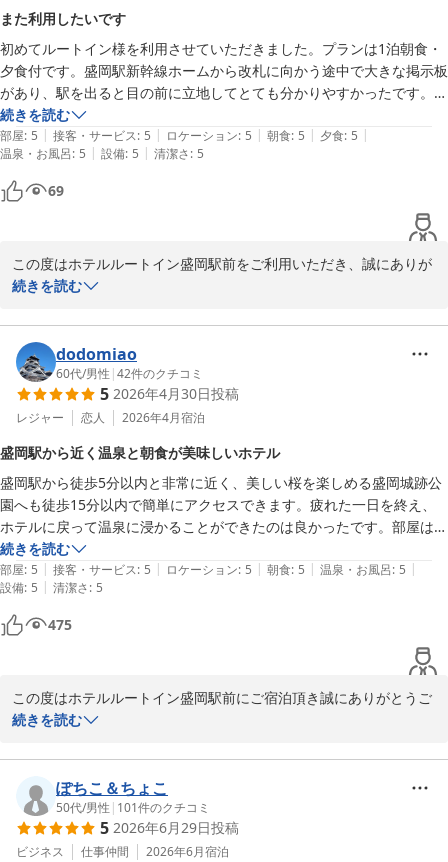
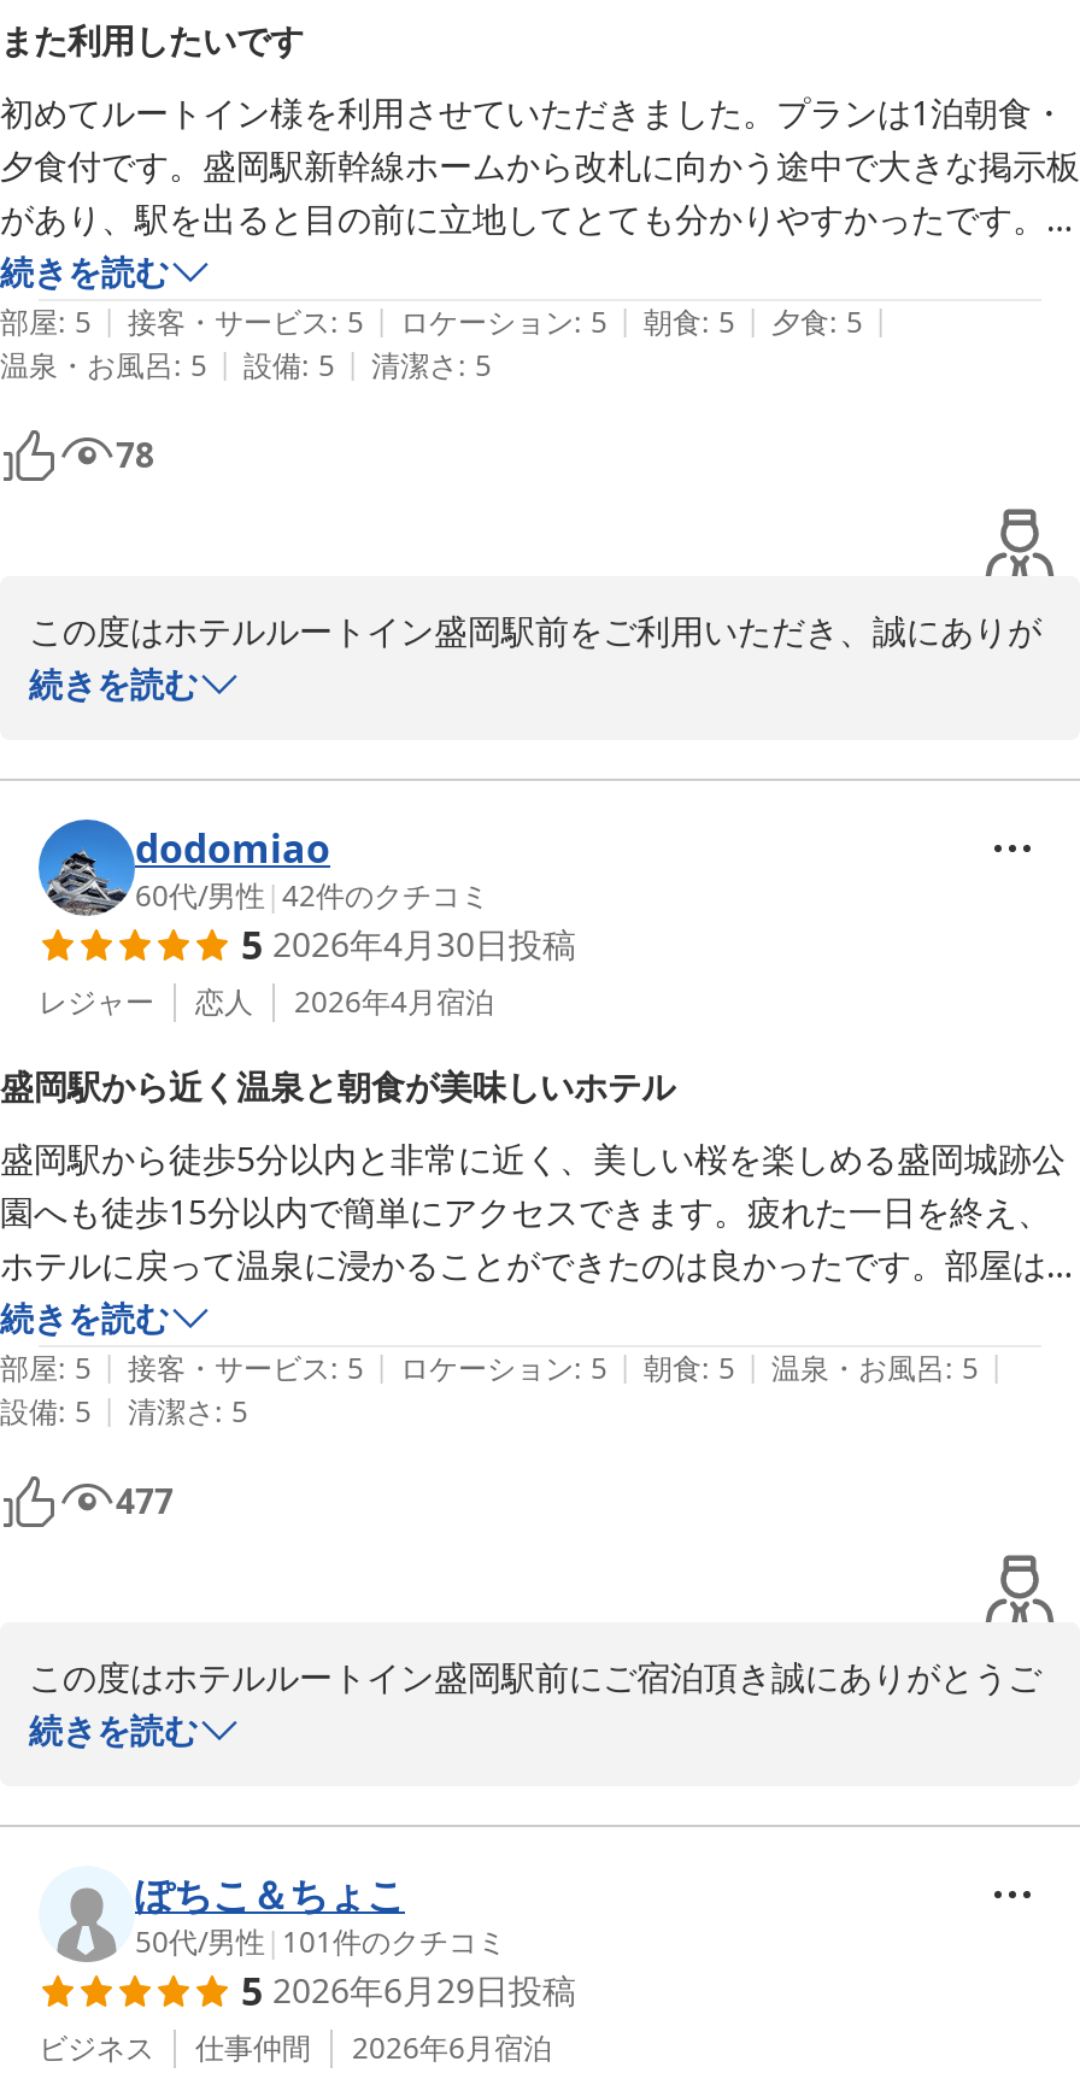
[48,181,64,200] 69 -> [116,431,154,477] 78
[48,615,72,634] 475 -> [116,1478,174,1523] 477

